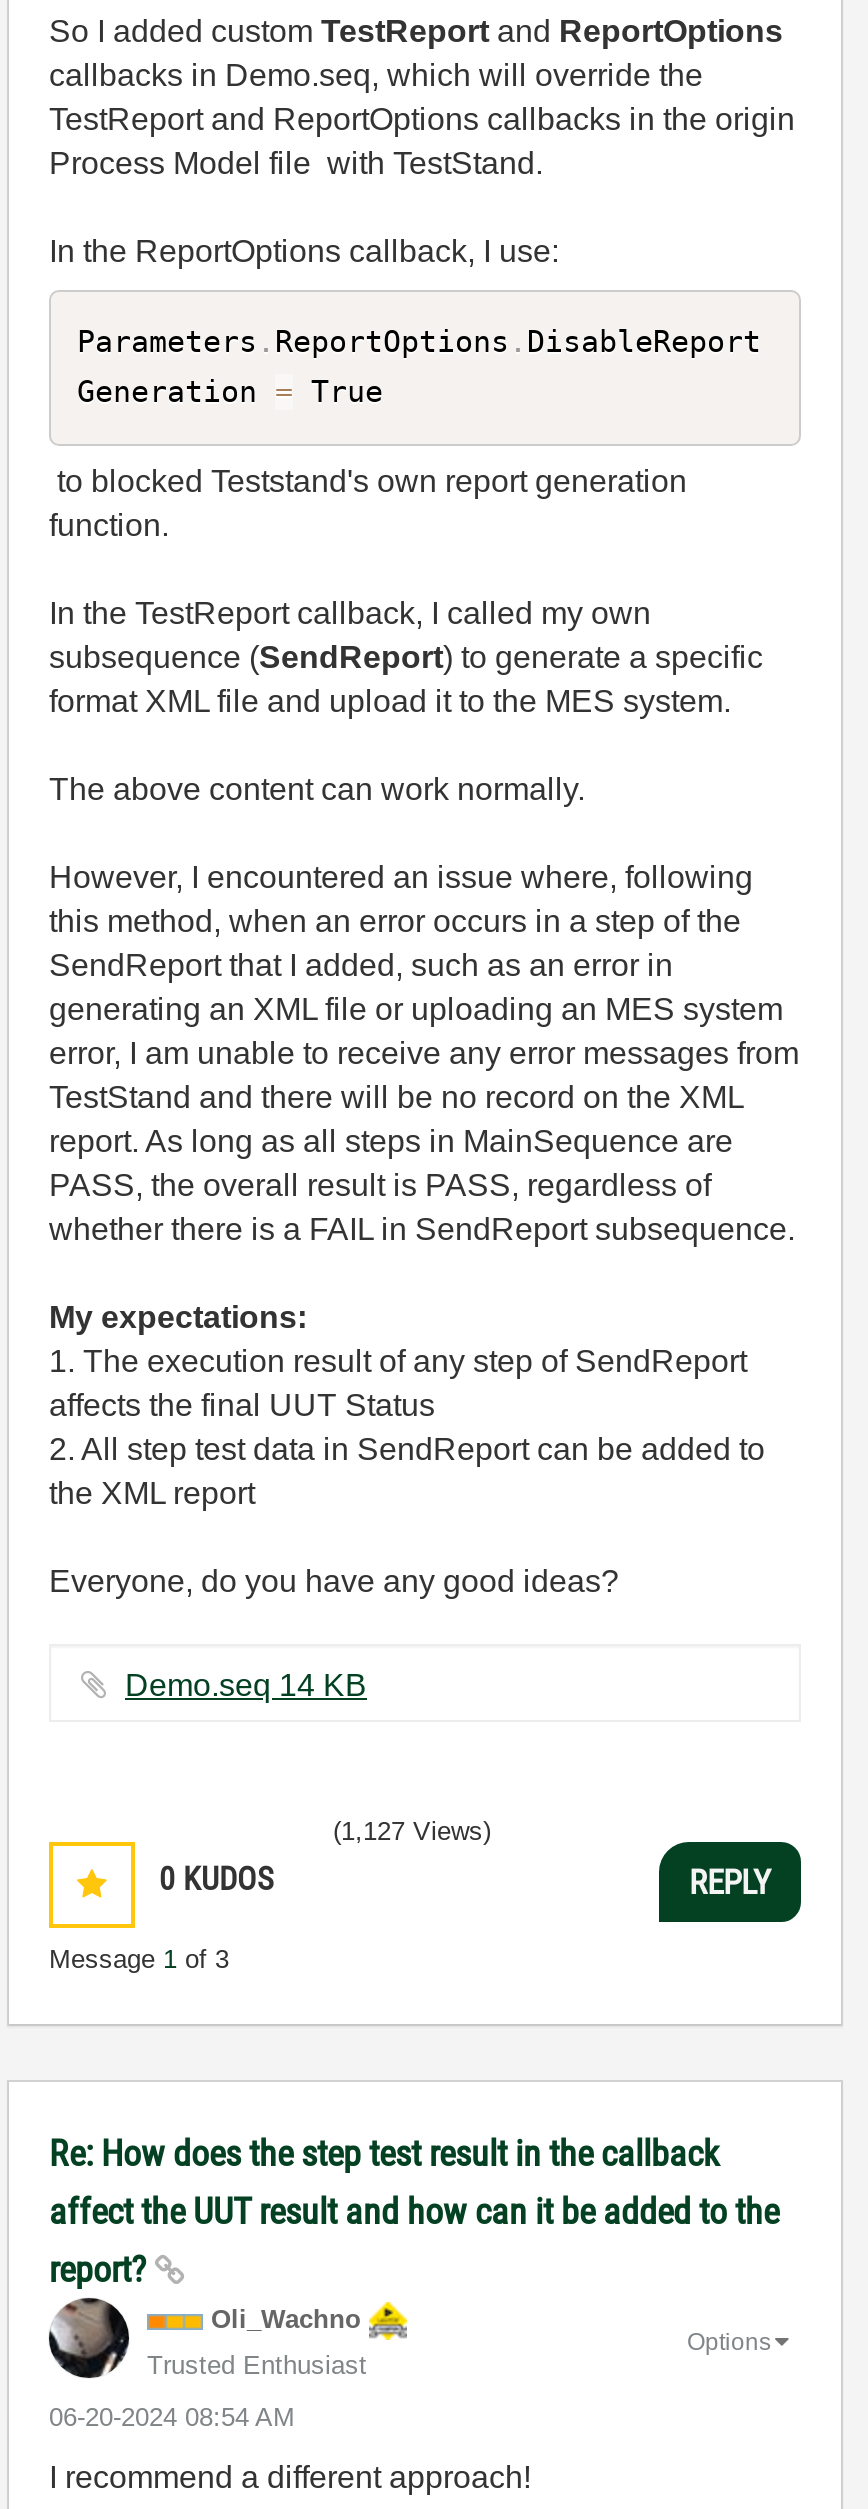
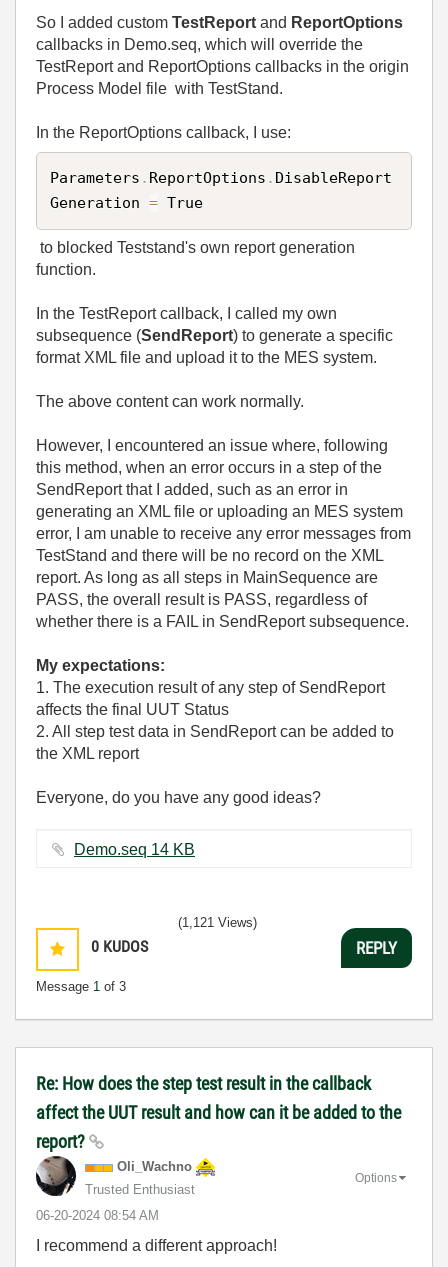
[333,1816,491,1846] (1,127 Views) -> [178,915,257,930] (1,121 Views)

